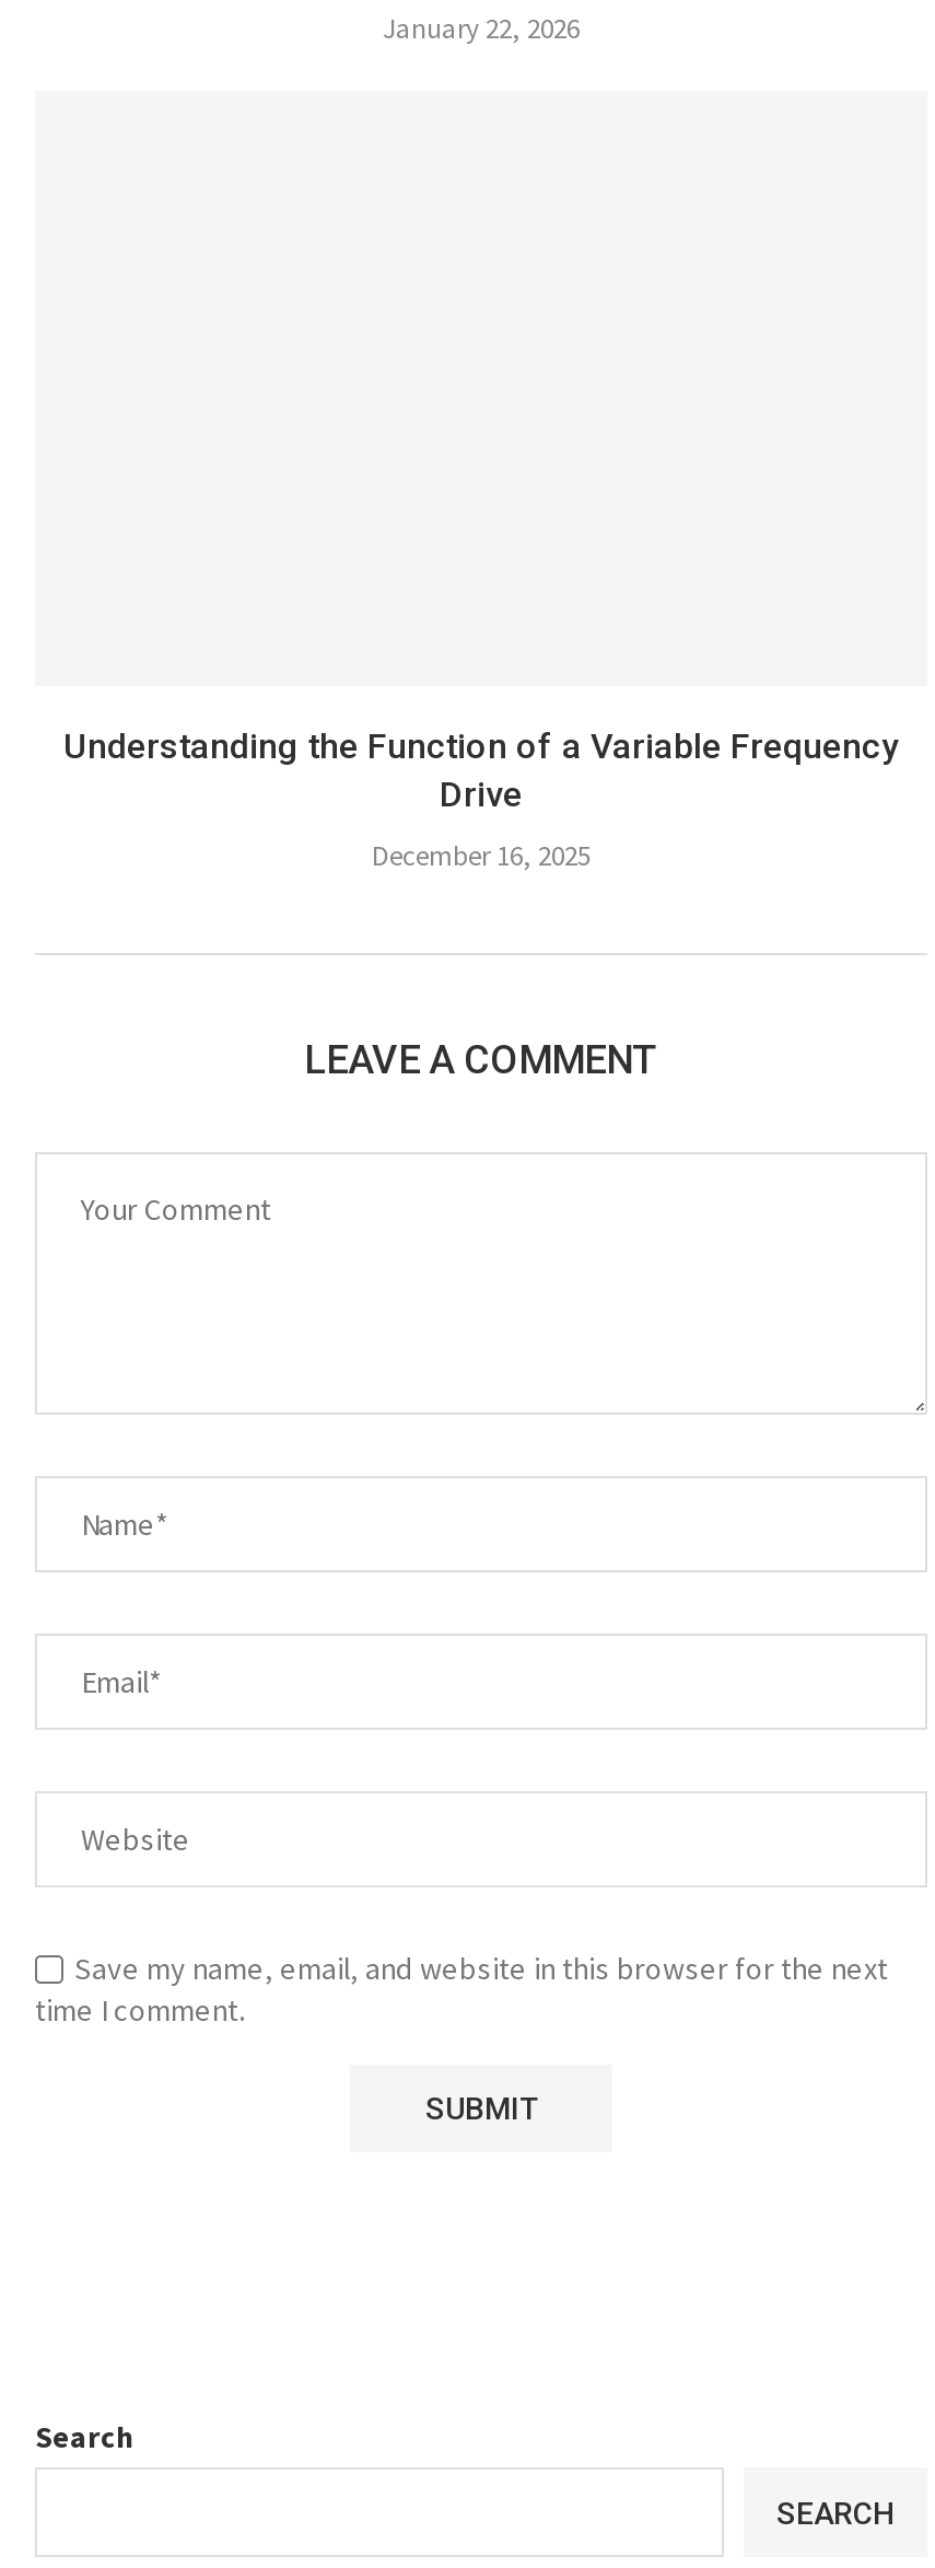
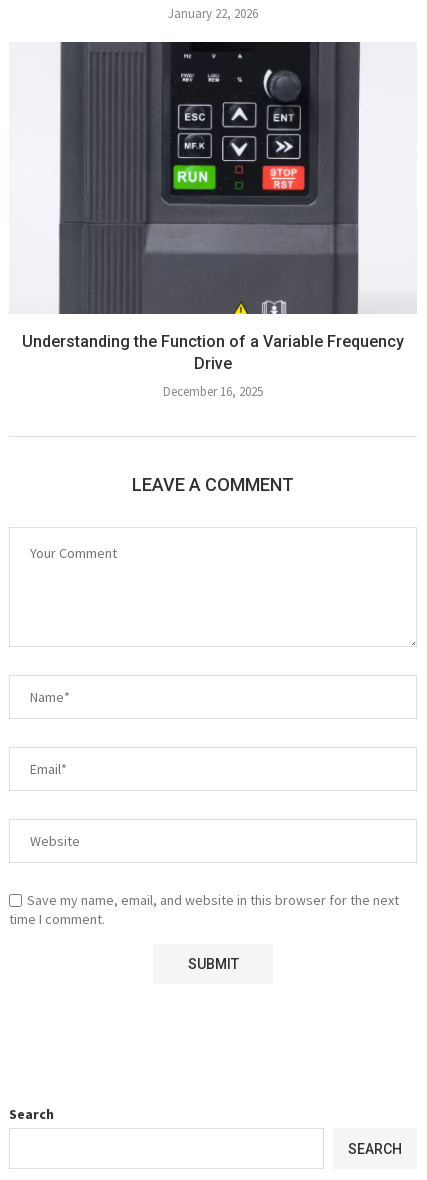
none -> [58,41,361,315] [image]

